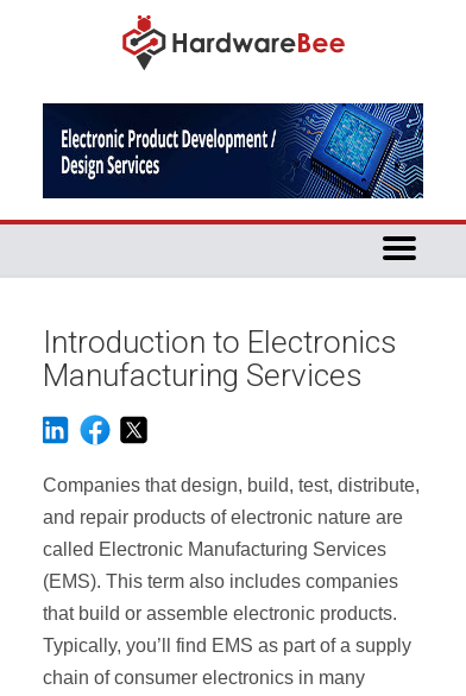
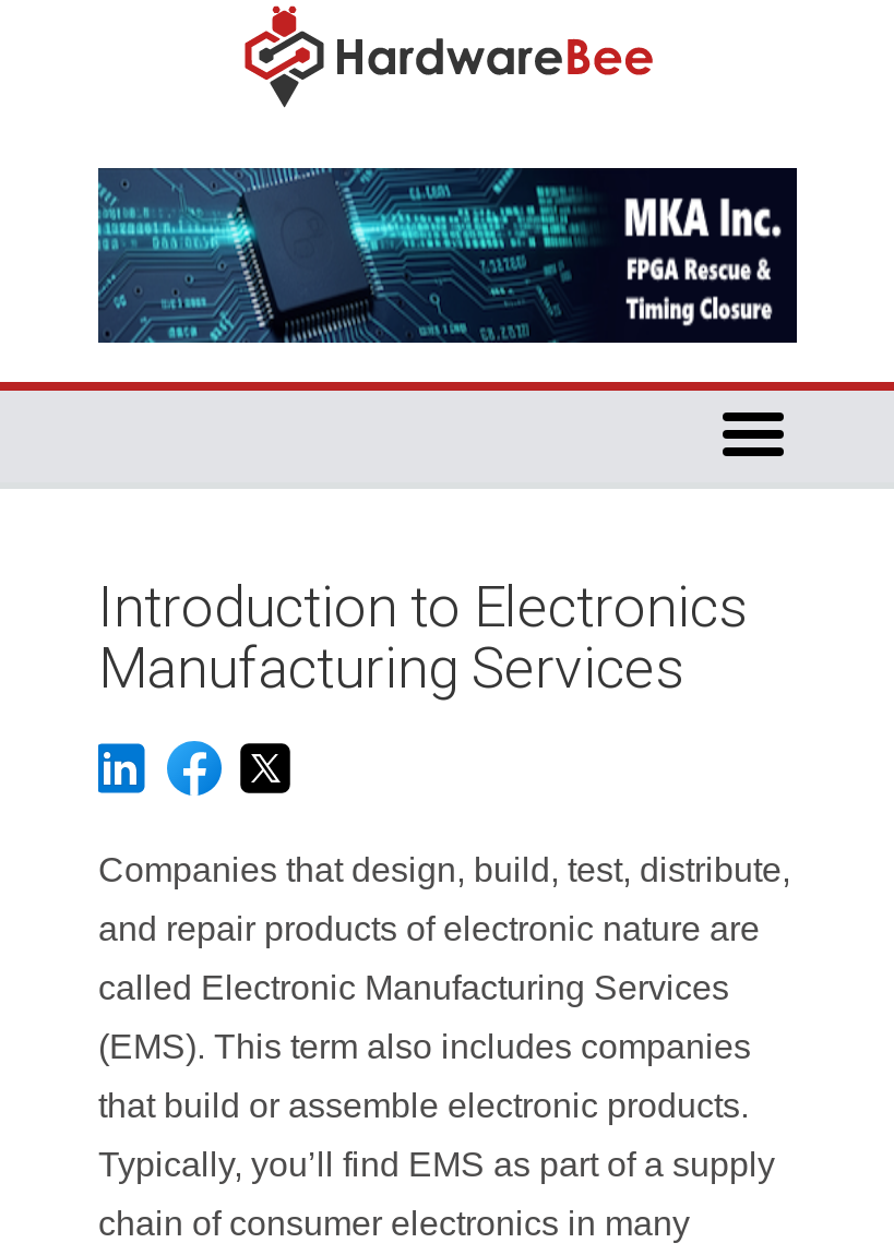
[42,102,424,200] [image] -> [96,166,799,345] [image]

